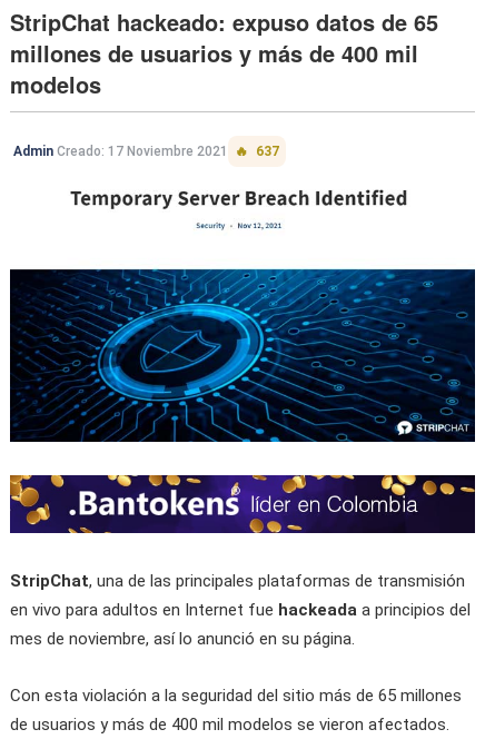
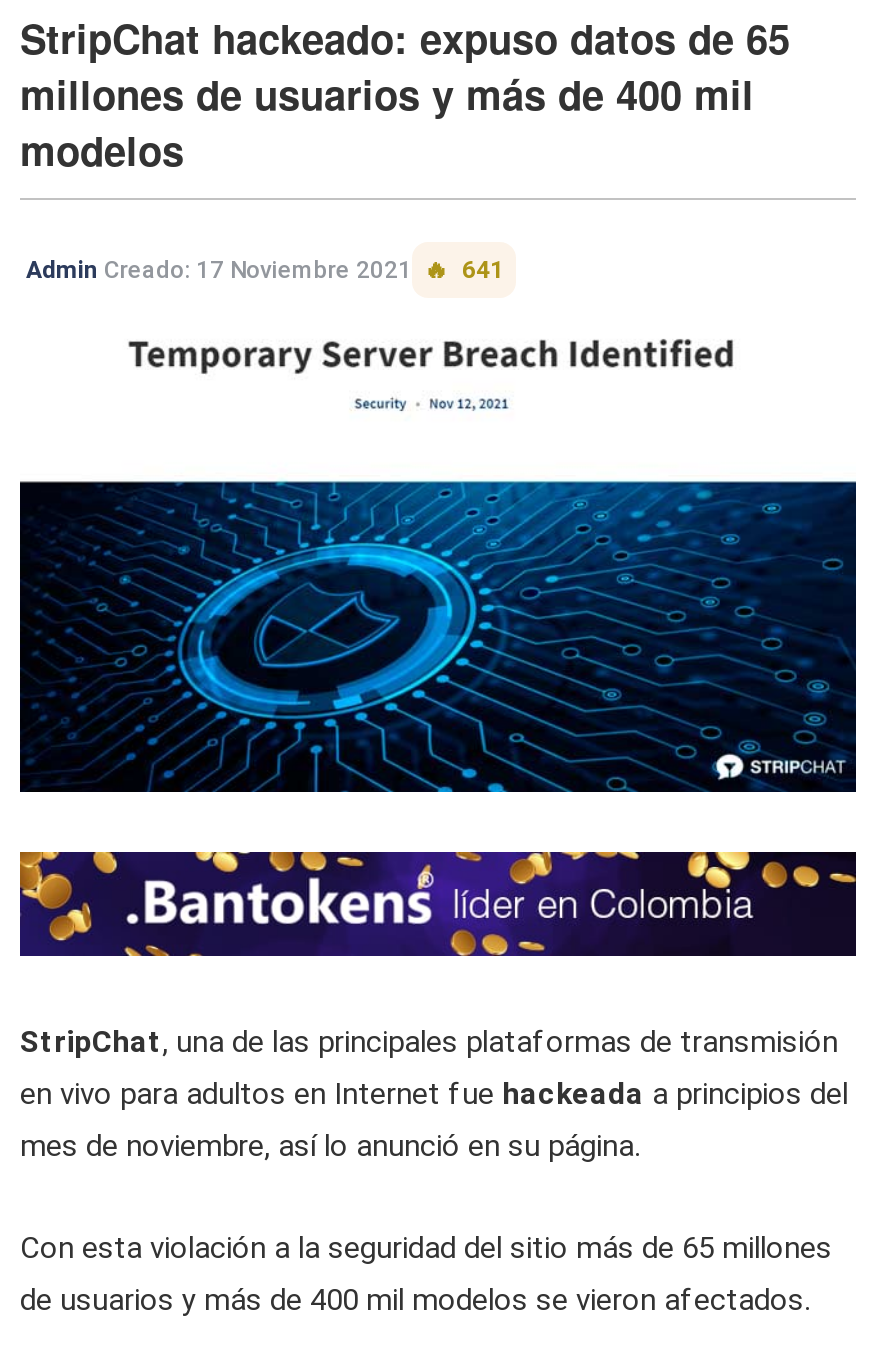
[13,143,279,159] Admin Creado: 17 Noviembre 2021 637 -> [26,256,504,284] Admin Creado: 17 Noviembre 2021 641

